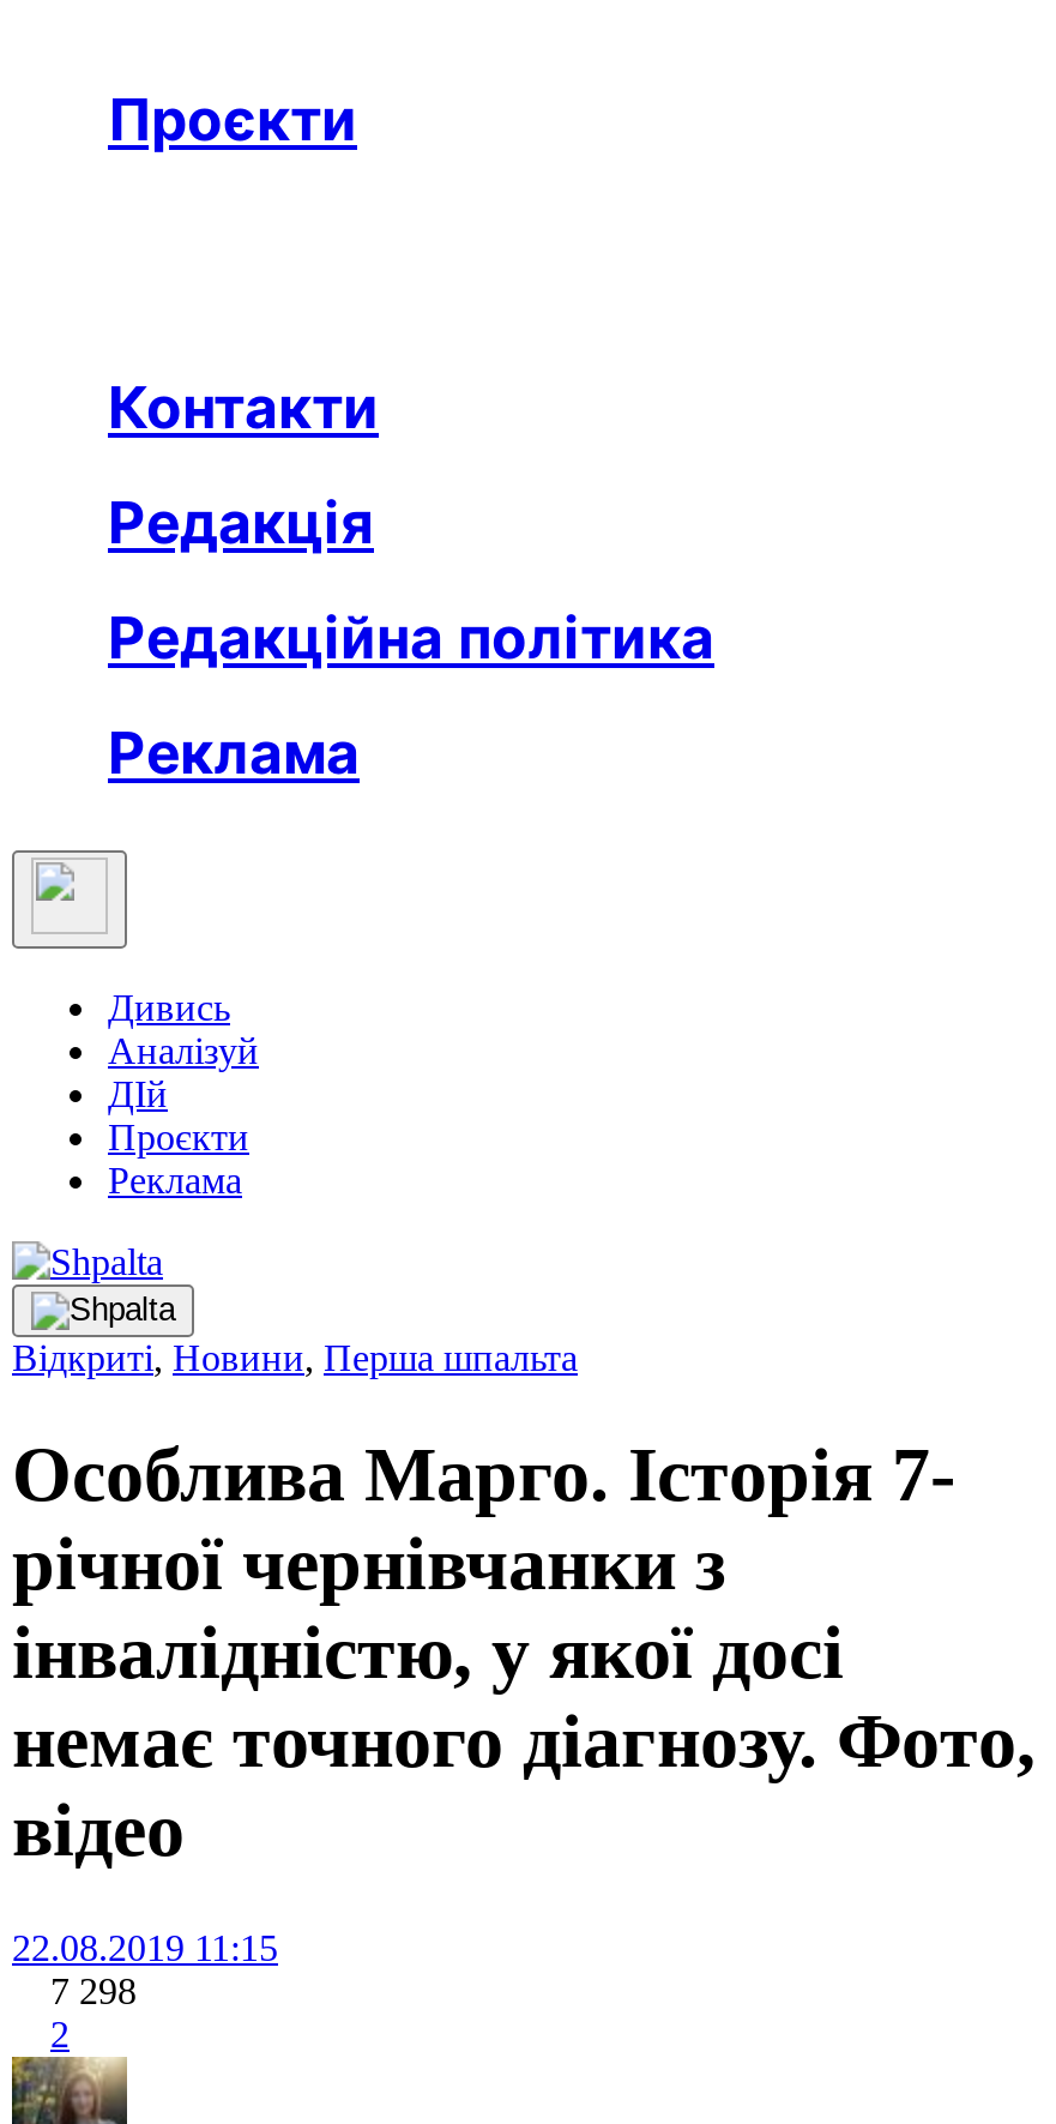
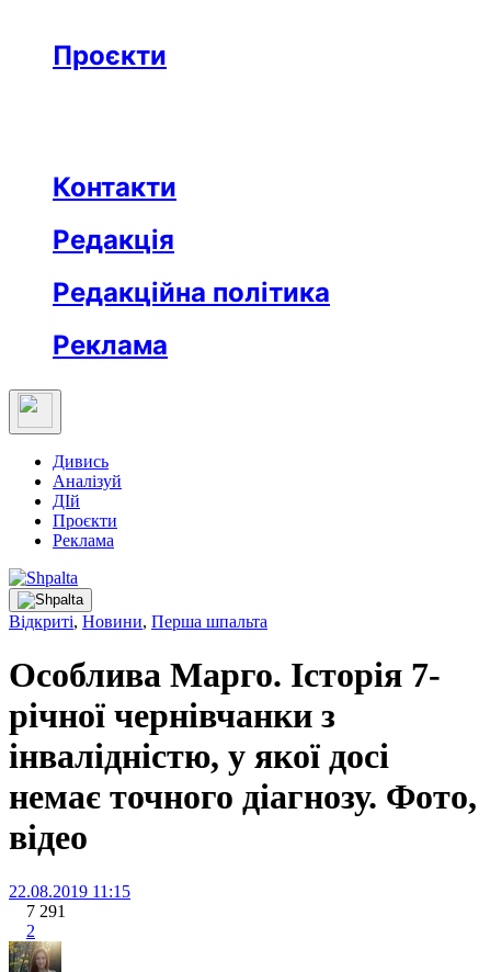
[50,1970,137,2011] 7 298 -> [26,902,66,920] 7 291

